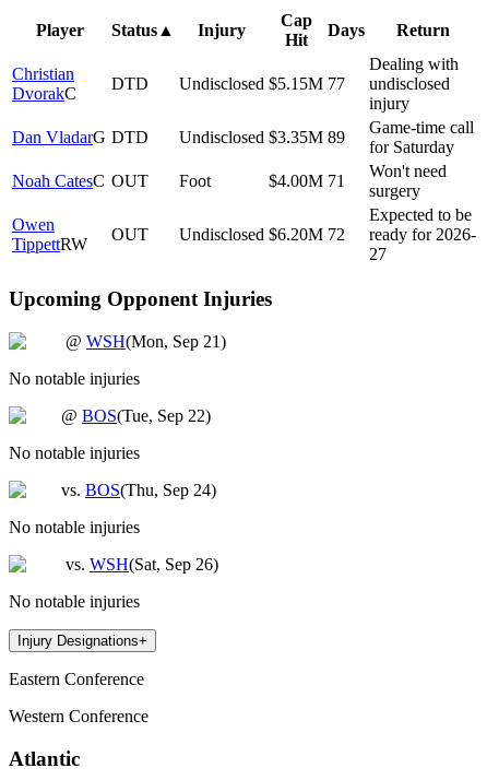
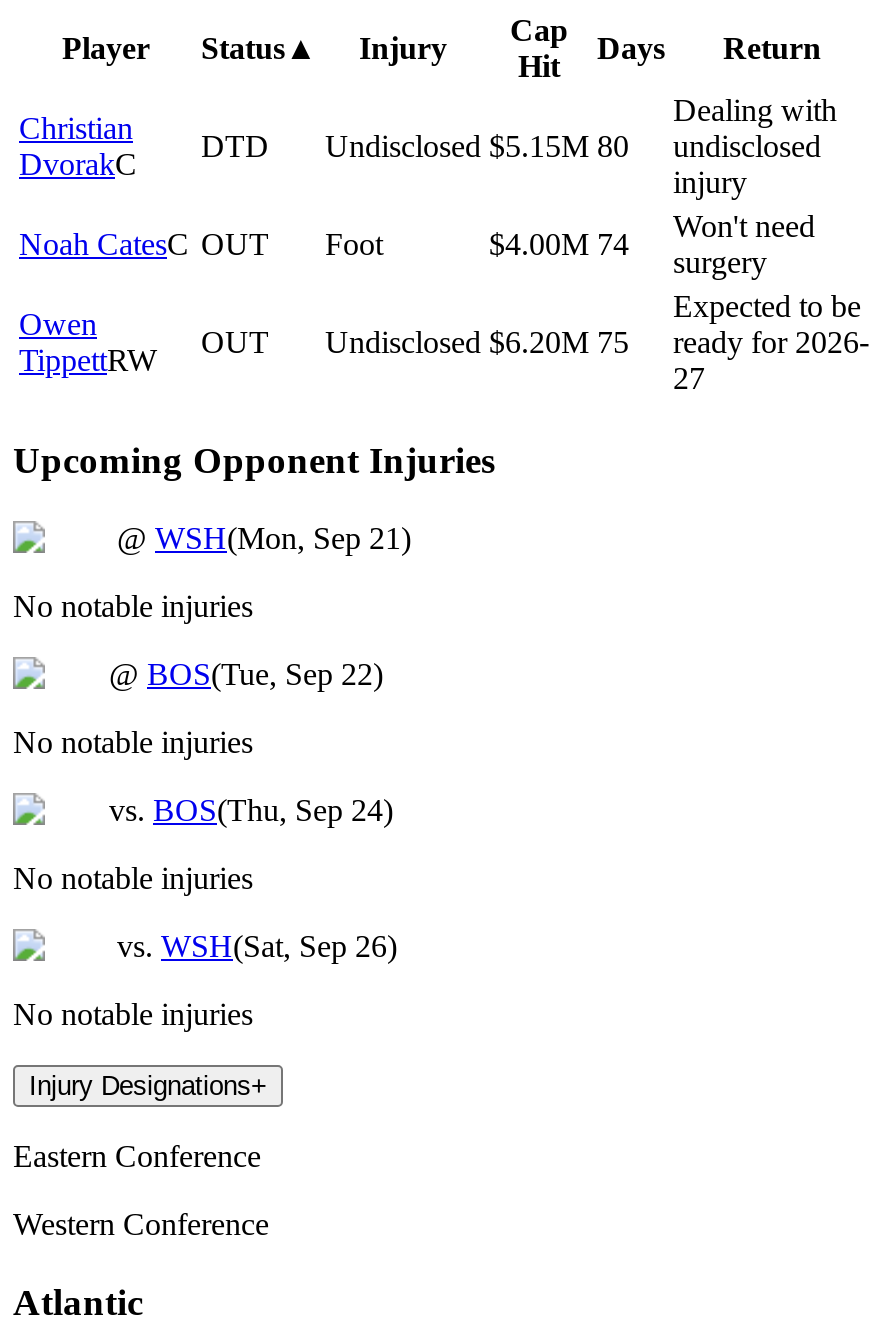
[179,74,345,93] Undisclosed $5.15M 77 -> [325,128,629,162] Undisclosed $5.15M 80
[369,118,474,156] Game-time call | for Saturday -> none
[12,127,345,146] Dan VladarG DTD | Undisclosed $3.35M 89 -> none
[269,171,345,190] $4.00M 71 -> [489,226,629,260] $4.00M 74
[179,225,345,243] Undisclosed $6.20M 72 -> [325,324,629,358] Undisclosed $6.20M 75

